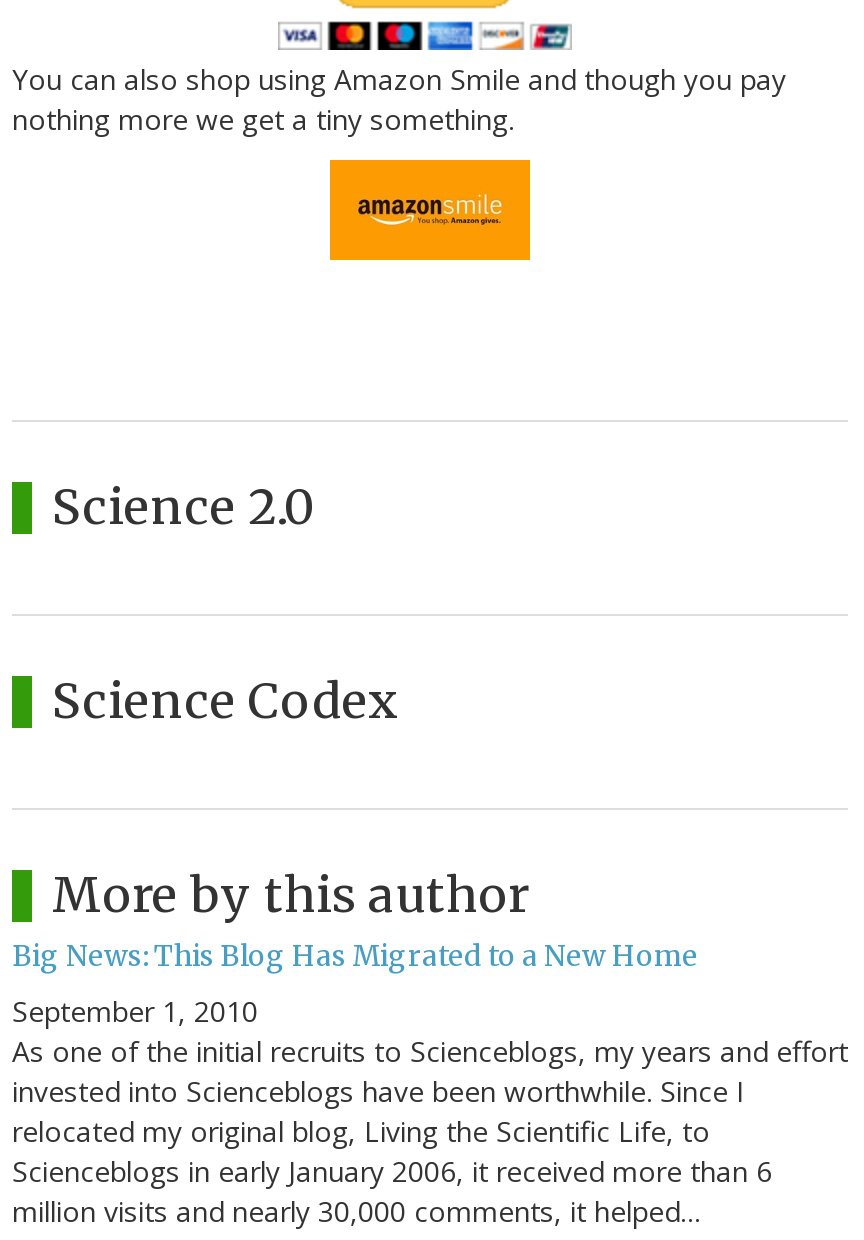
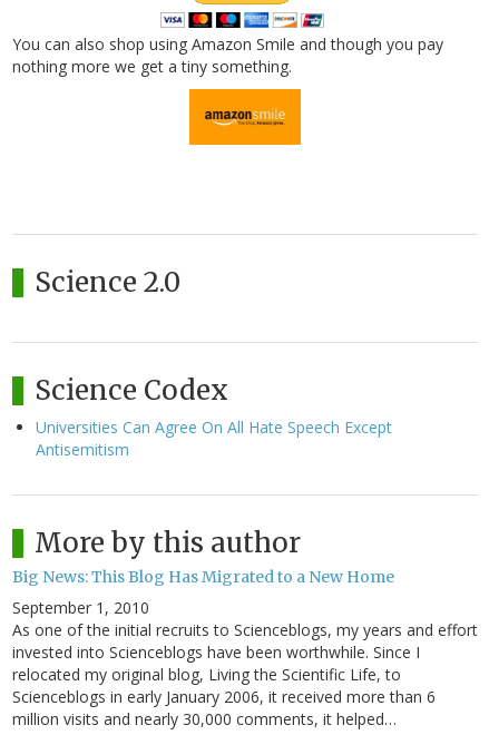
none -> [36,417,392,460] Universities Can Agree On All Hate Speech Except | Antisemitism

